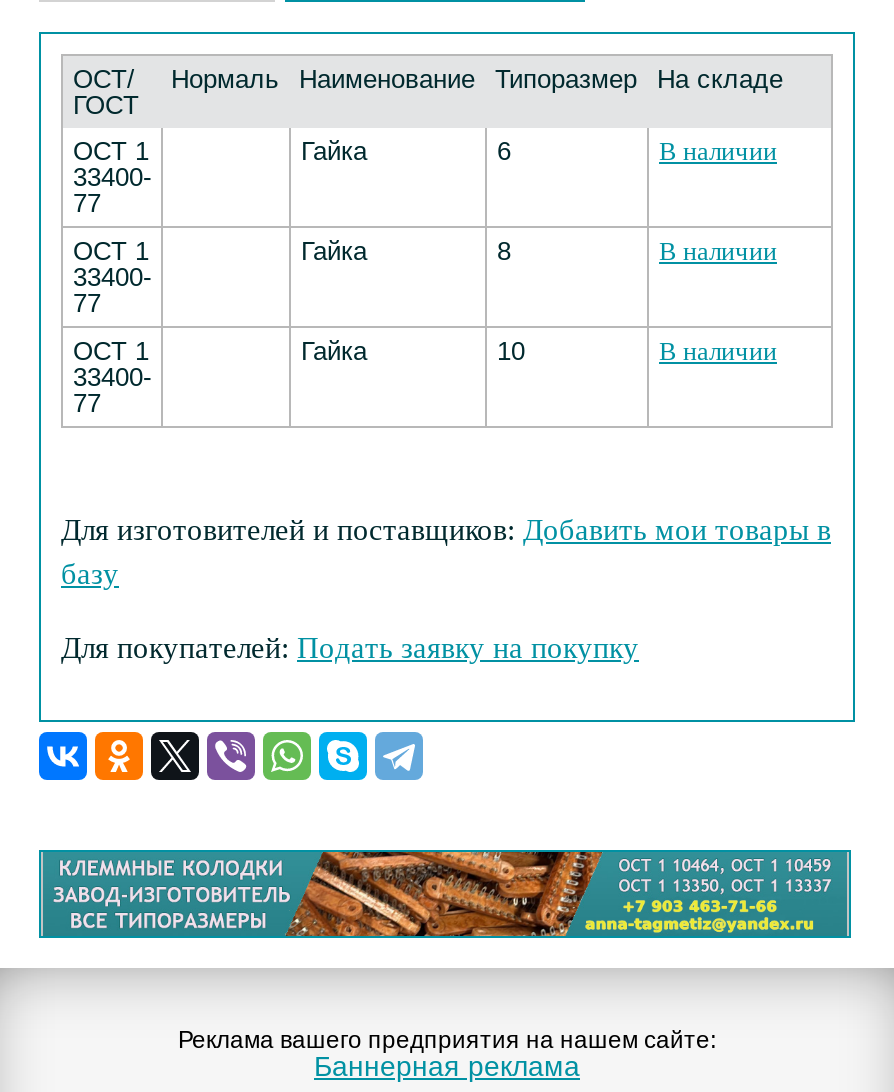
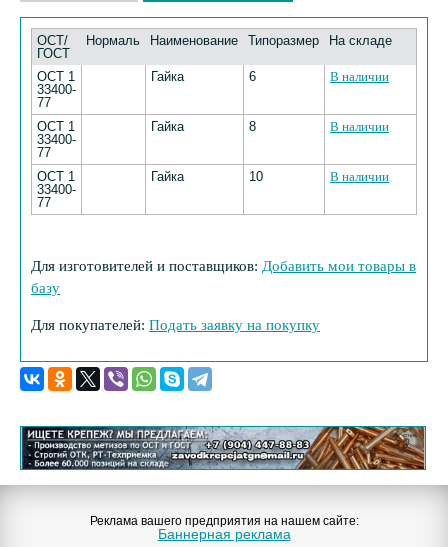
[43,850,849,938] [image] -> [22,426,425,470] [image]

